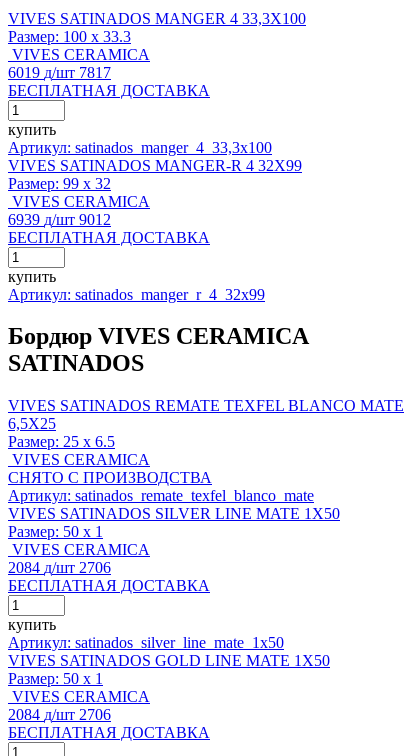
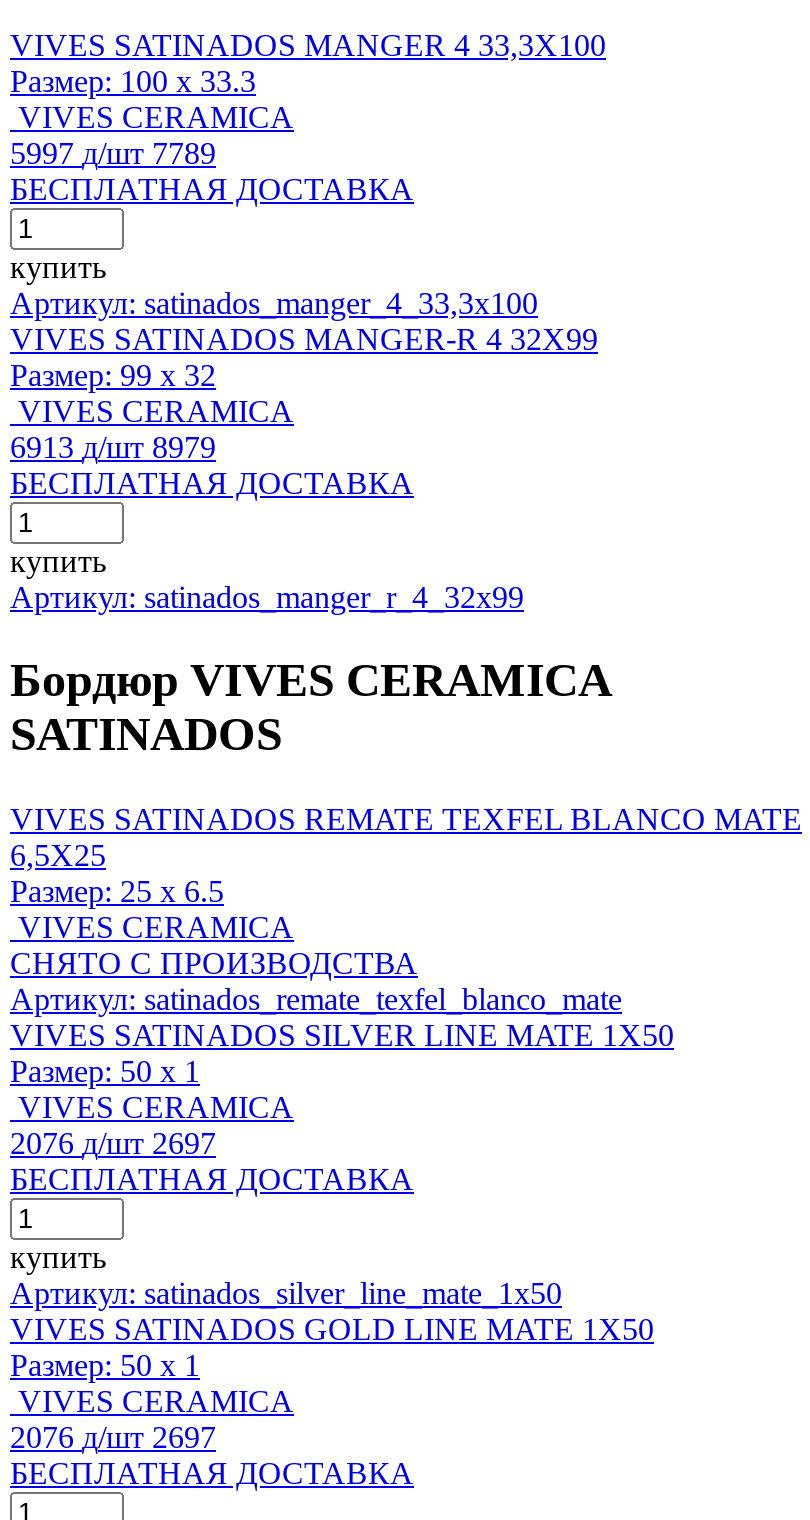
[8,63,111,80] 6019 д/шт 7817 -> [10,135,216,169] 5997 д/шт 7789
[8,210,111,227] 6939 д/шт 9012 -> [10,429,216,463] 6913 д/шт 8979
[8,559,111,576] 2084 д/шт 2706 -> [10,1127,216,1161] 2076 д/шт 2697
[8,706,111,723] 2084 д/шт 2706 -> [10,1421,216,1455] 2076 д/шт 2697

